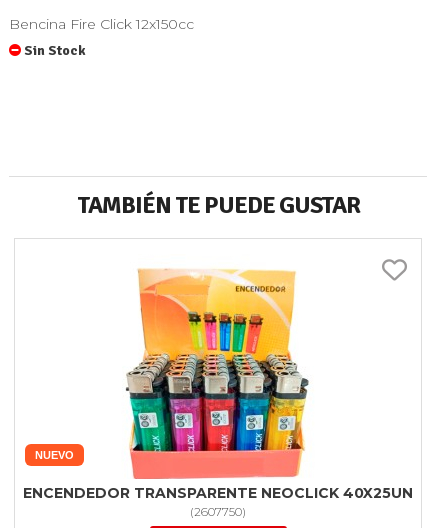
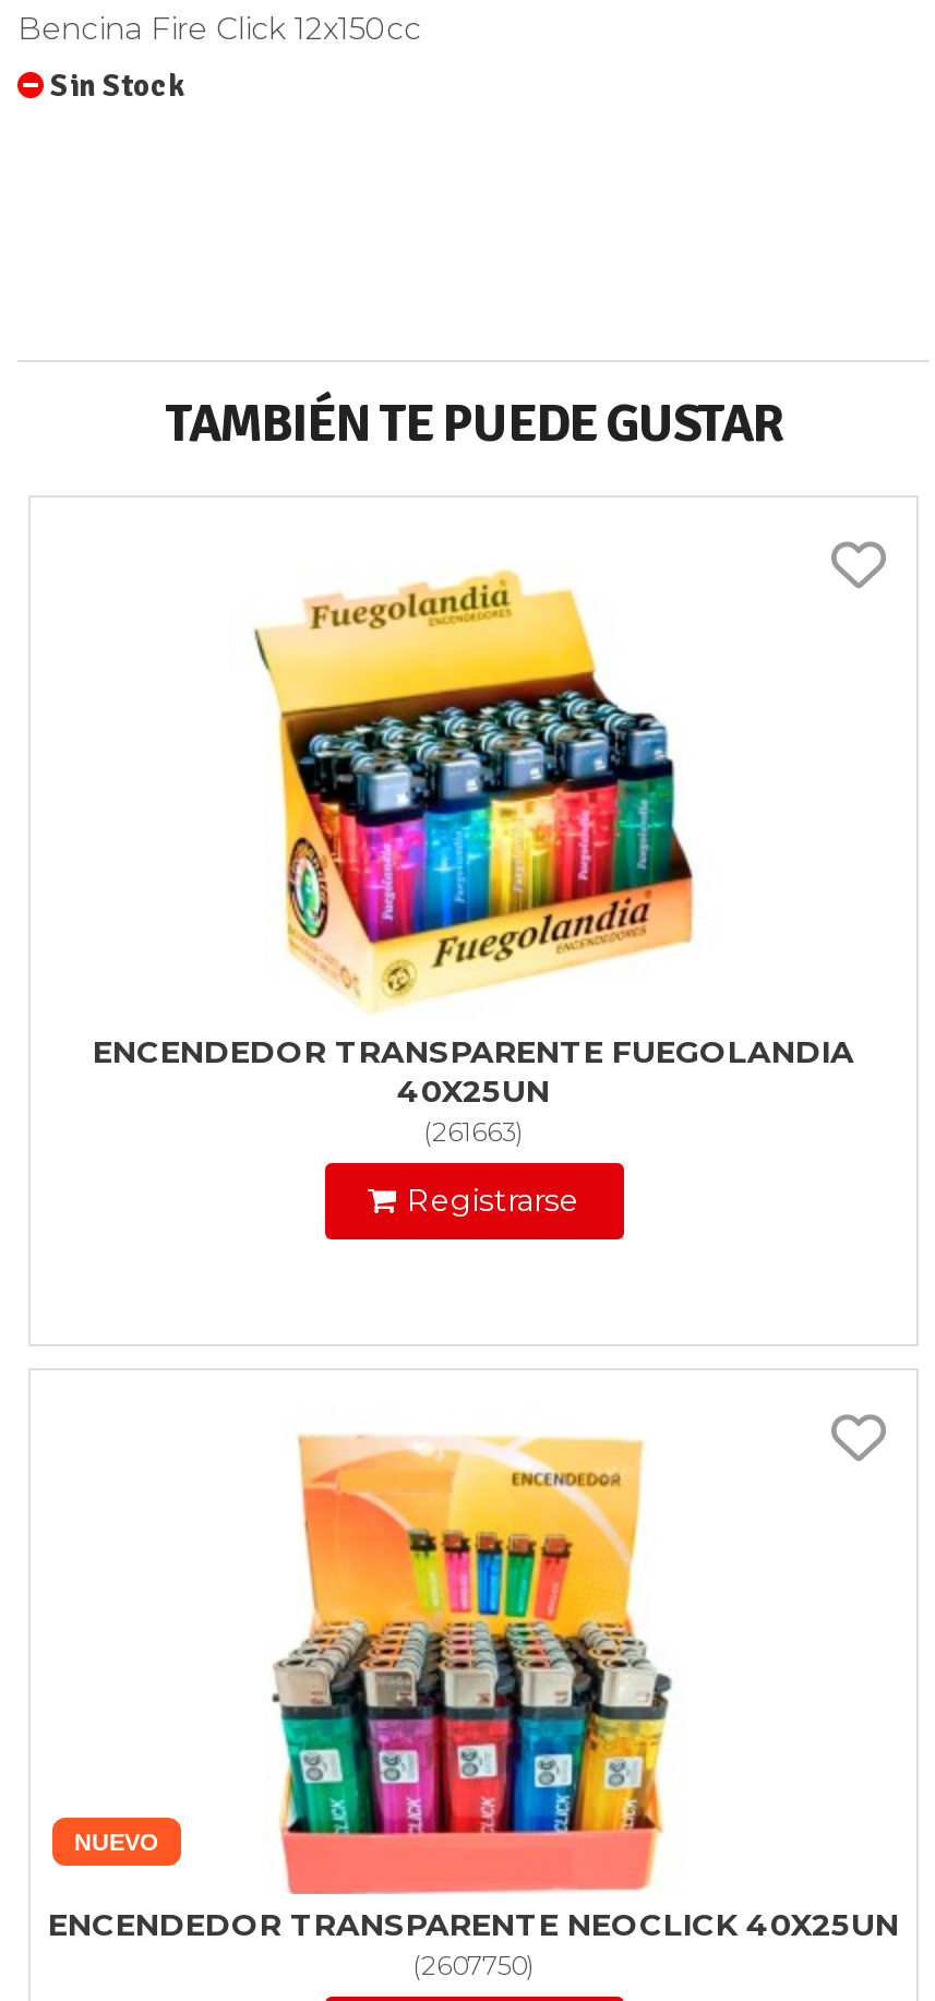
none -> [93,567,854,1221] [image] | ENCENDEDOR TRANSPARENTE FUEGOLANDIA | 40X25UN | (261663) | Registrarse

